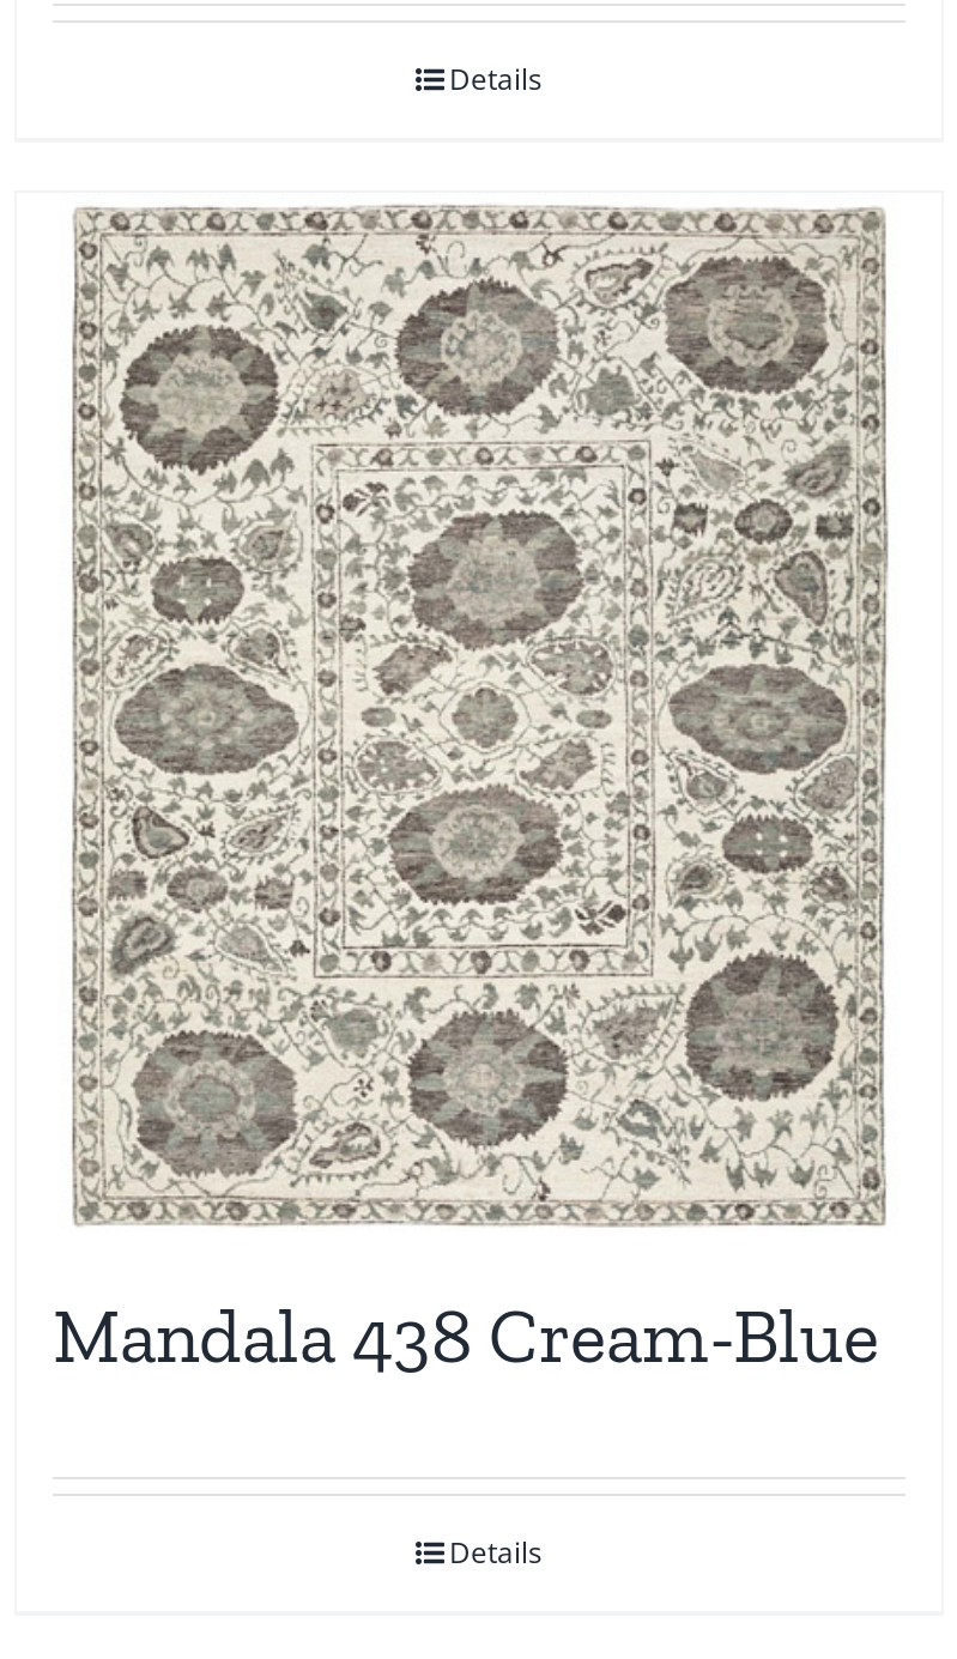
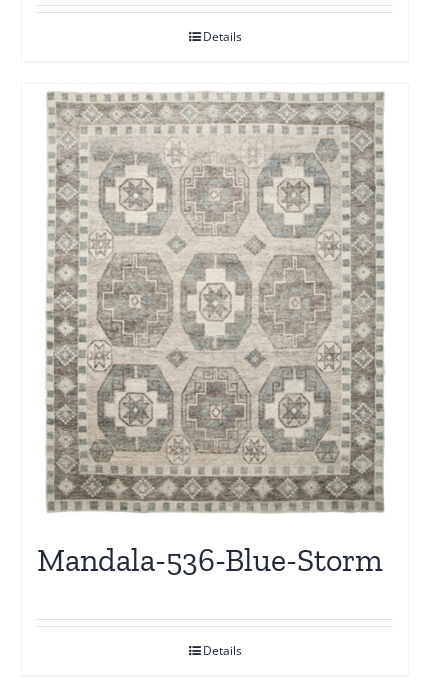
[53,201,889,1381] [image] | Mandala 438 Cream-Blue -> [37,89,385,579] [image] | Mandala-536-Blue-Storm

